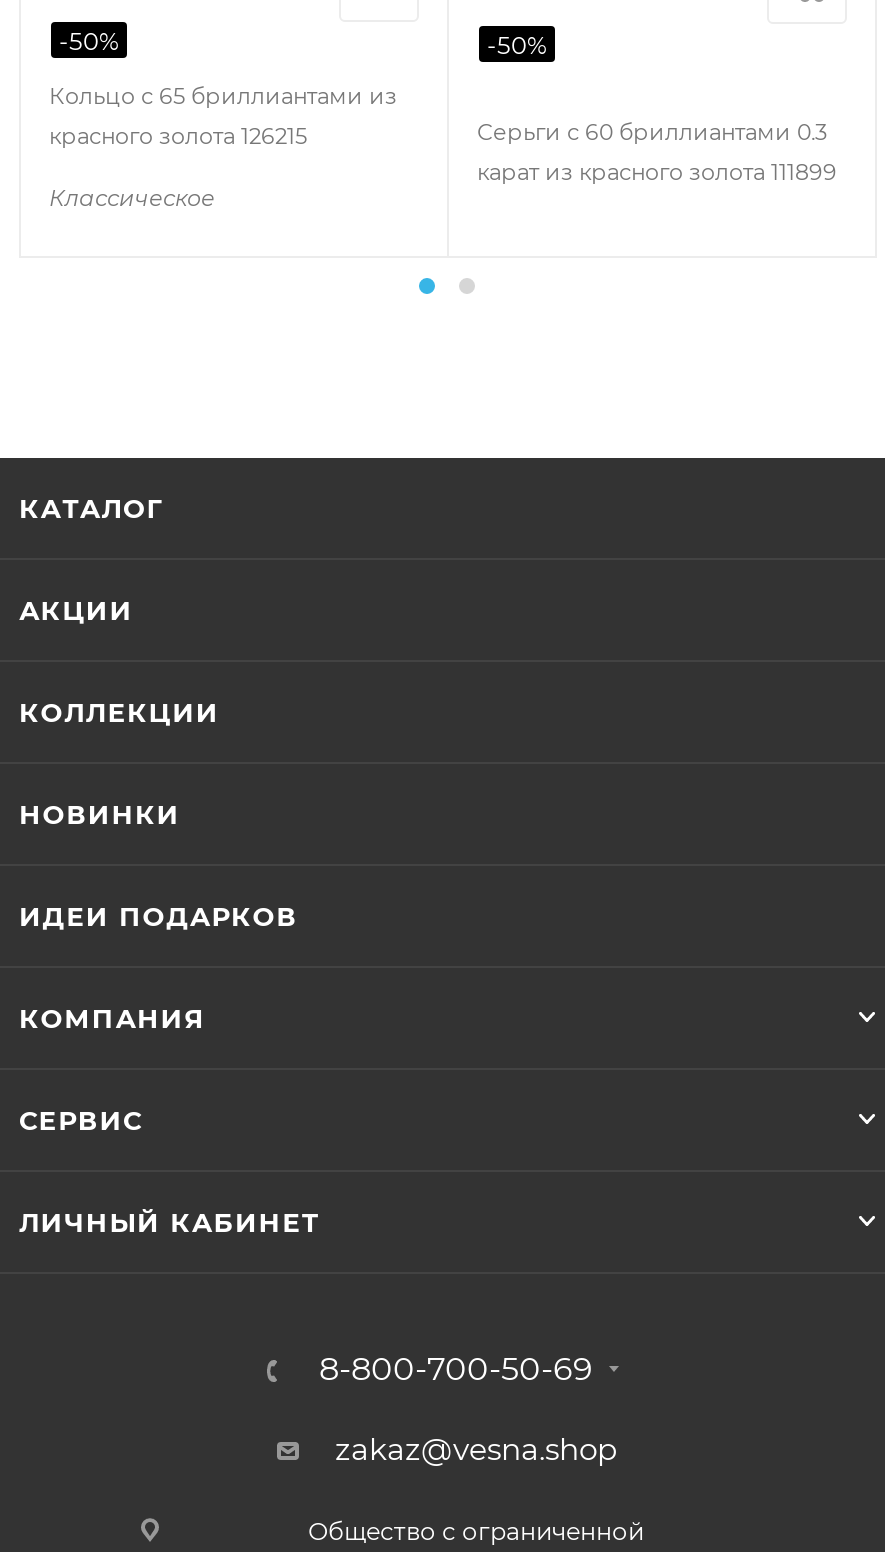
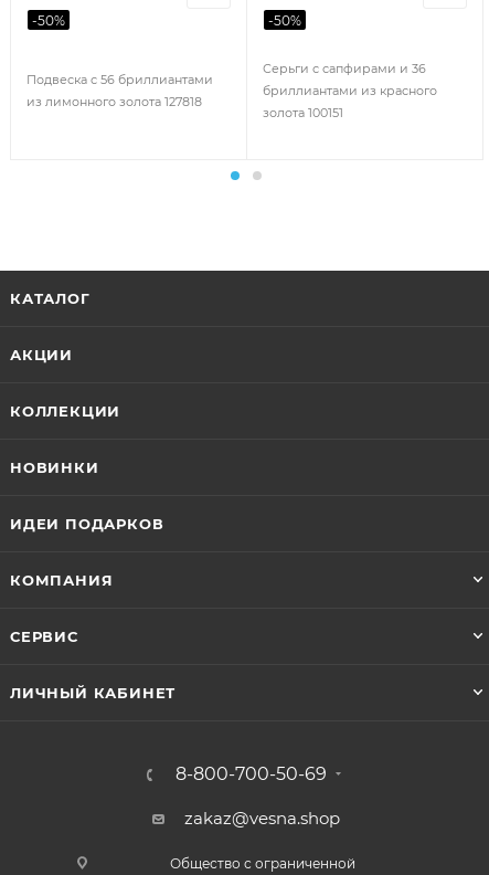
[49,83,397,213] Кольцо с 65 бриллиантами из | красного золота 126215 | Классическое -> [26,72,213,110] Подвеска с 56 бриллиантами | из лимонного золота 127818
[477,119,837,187] Серьги с 60 бриллиантами 0.3 | карат из красного золота 111899 -> [263,61,437,121] Серьги с сапфирами и 36 | бриллиантами из красного | золота 100151

